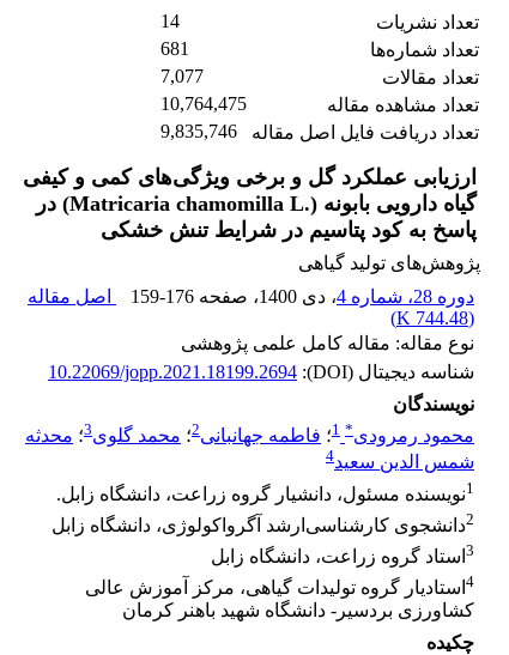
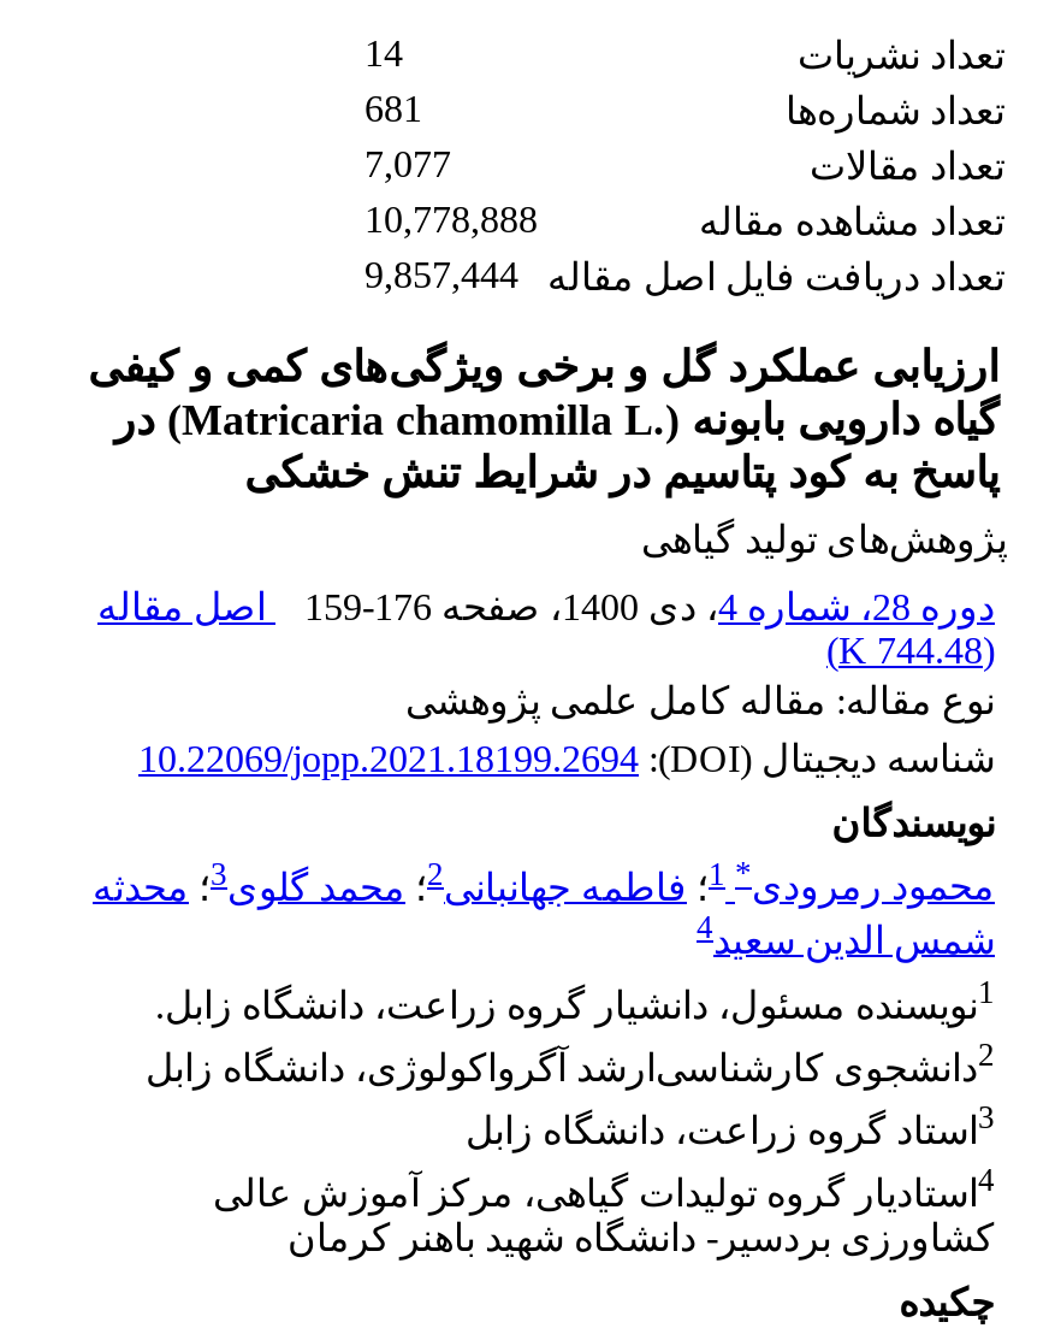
[160,93,247,113] 10,764,475 -> [364,197,538,238] 10,778,888
[160,120,479,142] تعداد دریافت فایل اصل مقاله 9,835,746 -> [364,253,1004,296] تعداد دریافت فایل اصل مقاله 9,857,444

